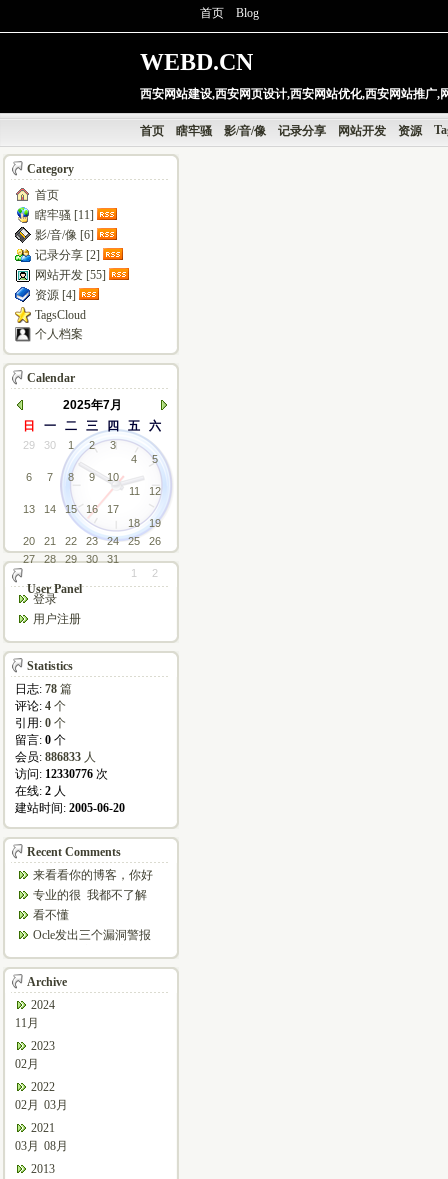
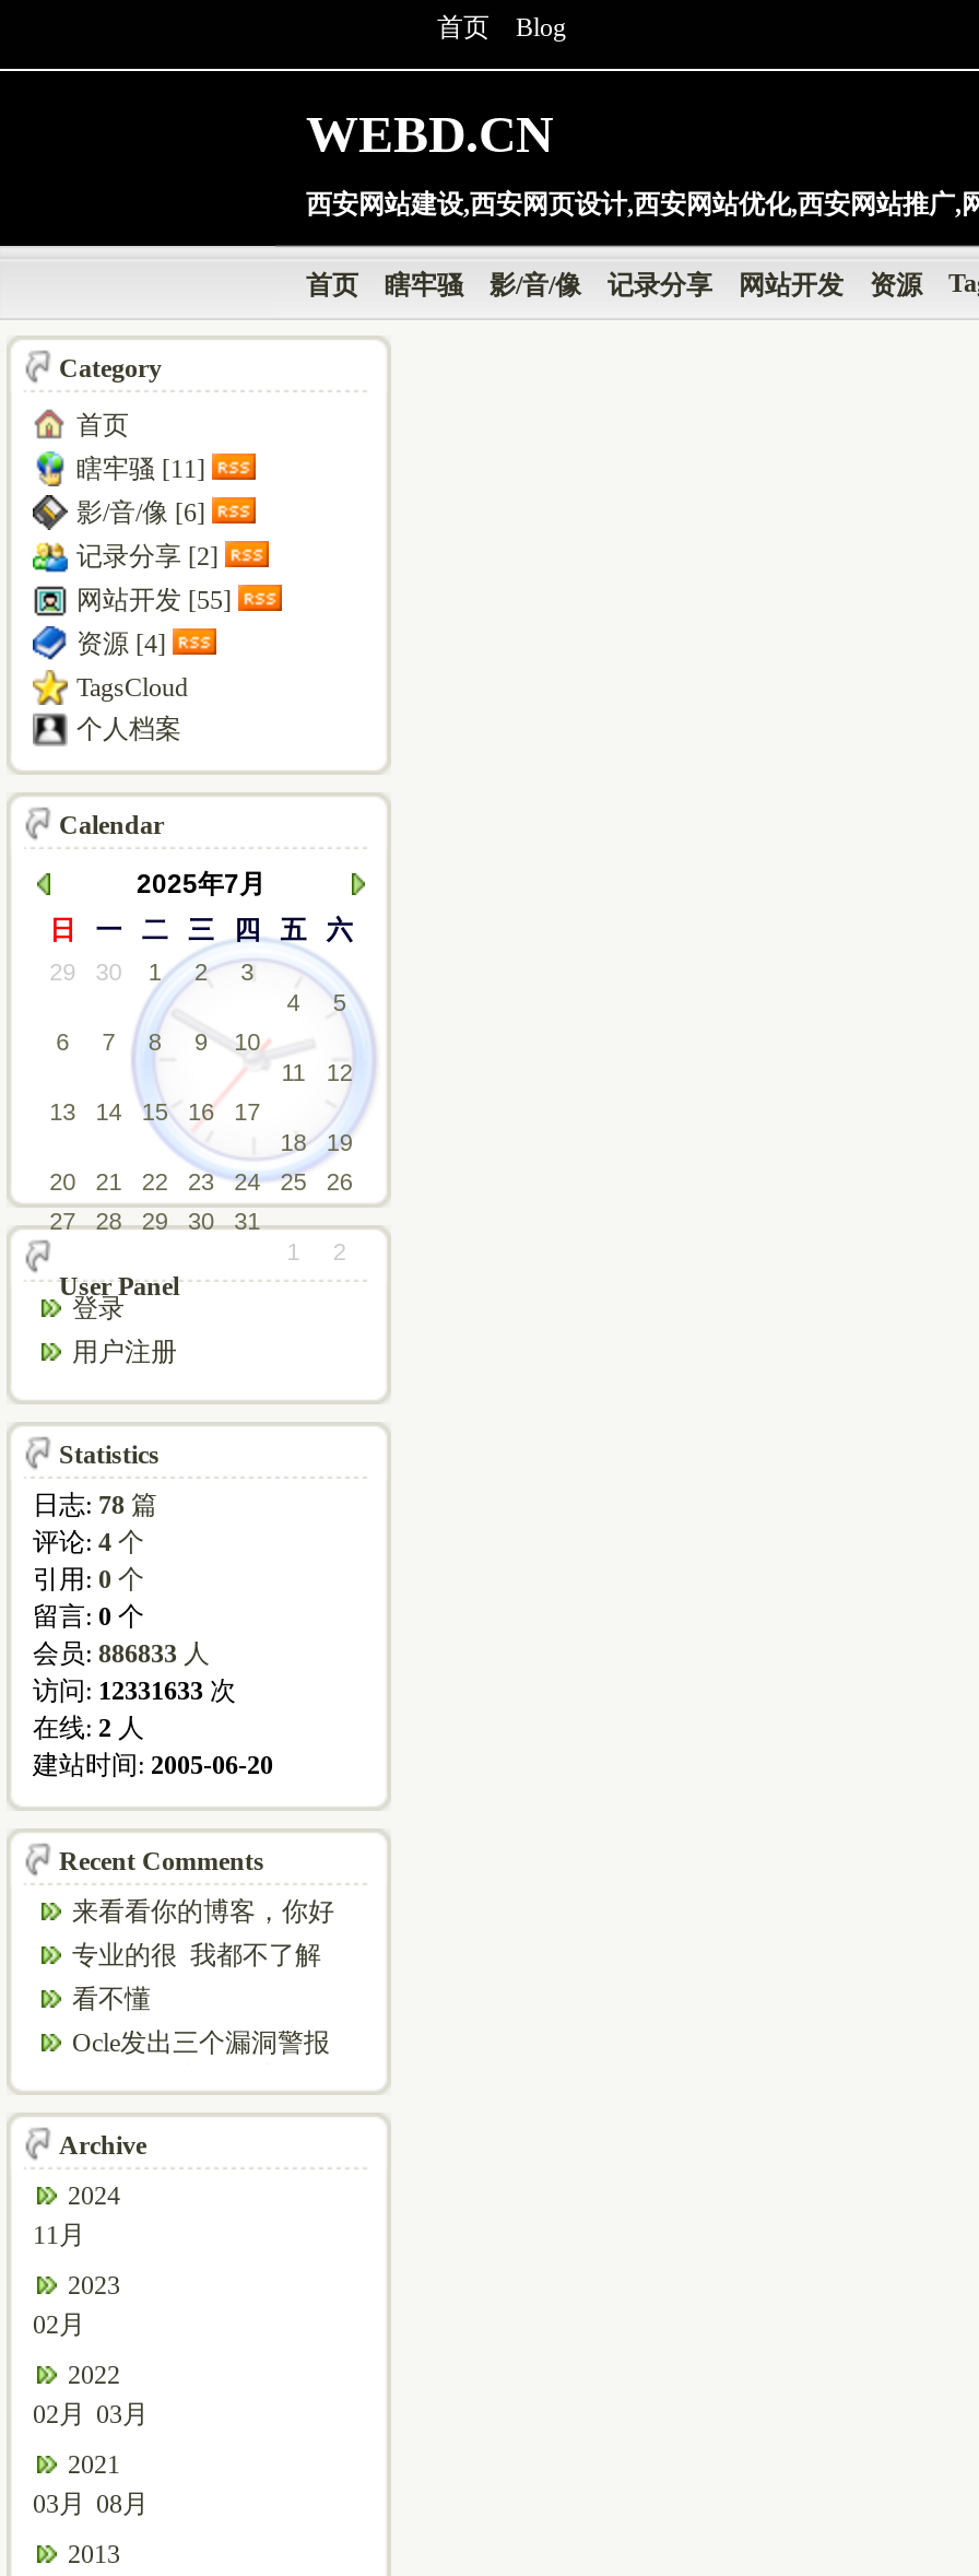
[15,767,108,781] 访问: 12330776次 -> [33,1675,236,1706] 访问: 12331633次

